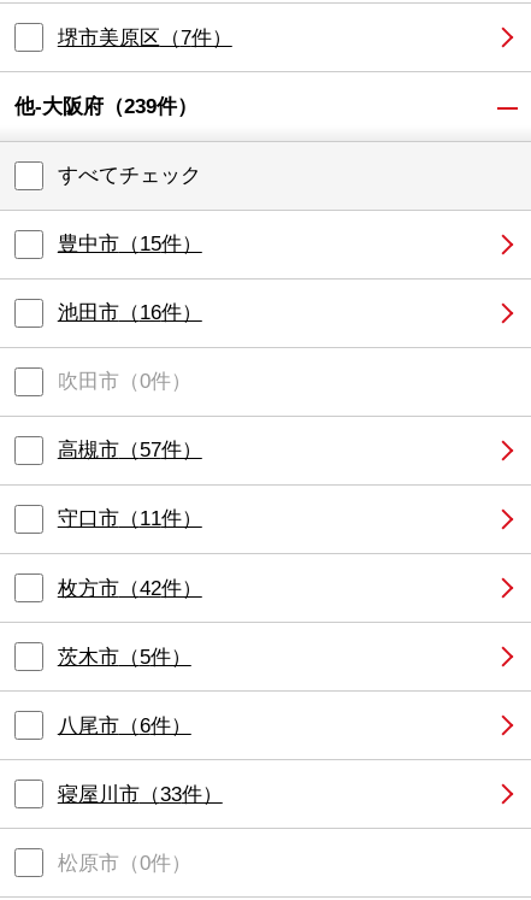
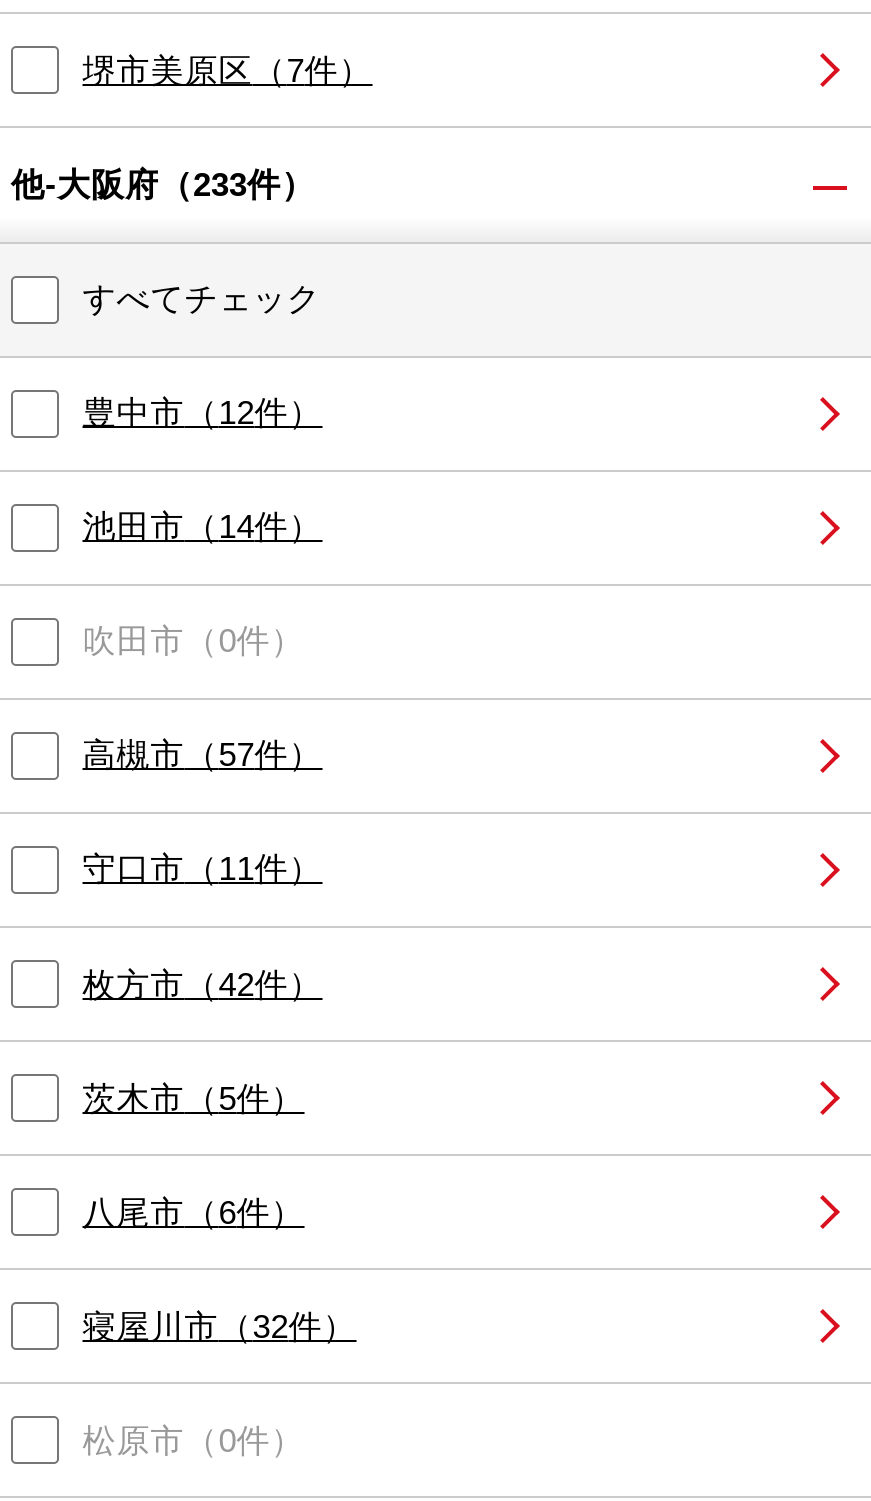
[14,95,197,118] 他-大阪府（239件） -> [11,166,315,204] 他-大阪府（233件）
[58,233,202,256] 豊中市（15件） -> [83,395,323,433] 豊中市（12件）
[58,302,202,325] 池田市（16件） -> [83,509,323,547] 池田市（14件）
[58,783,223,806] 寝屋川市（33件） -> [83,1307,357,1345] 寝屋川市（32件）

